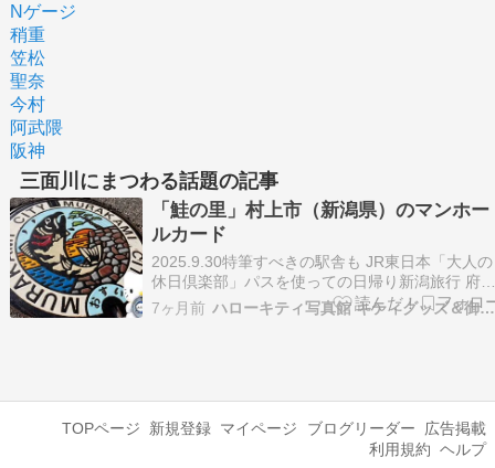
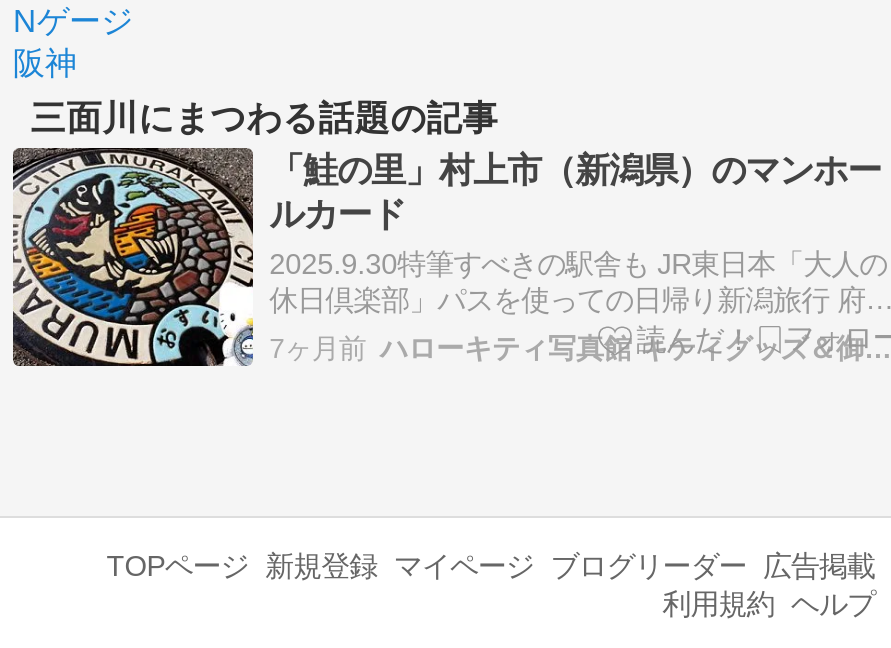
[10,26,63,137] 稍重 | 笠松 | 聖奈 | 今村 | 阿武隈 -> none

